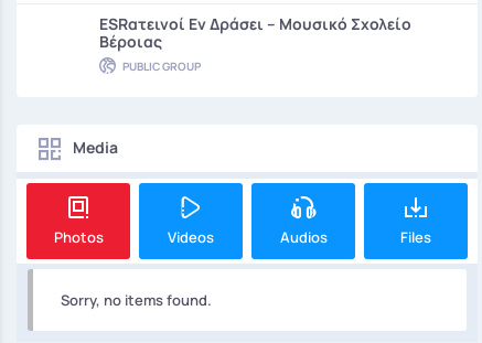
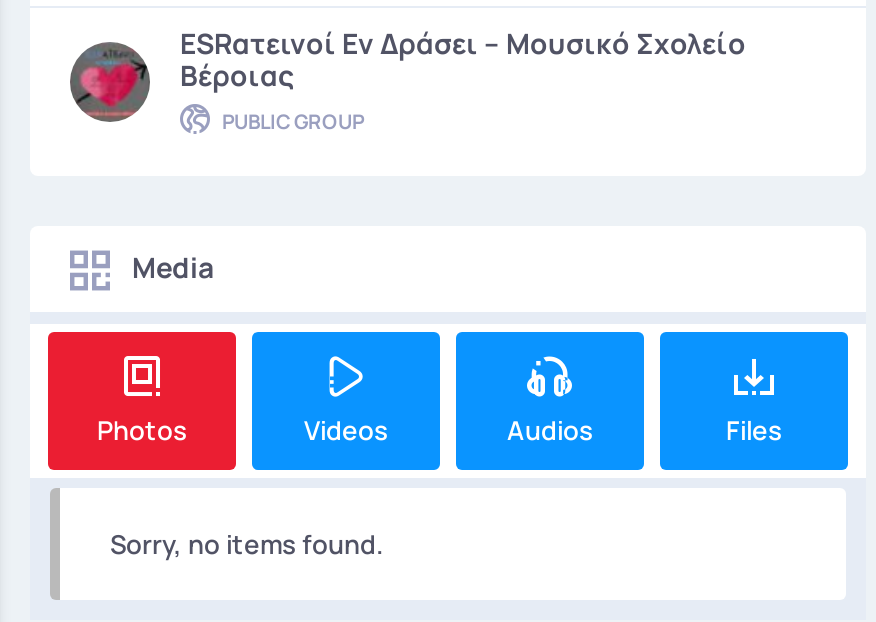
none -> [68,40,152,124] [image]

